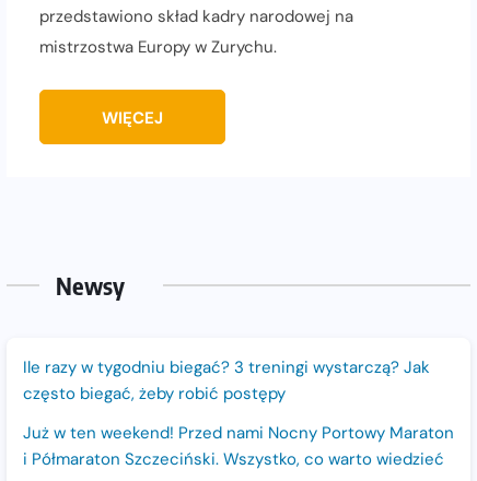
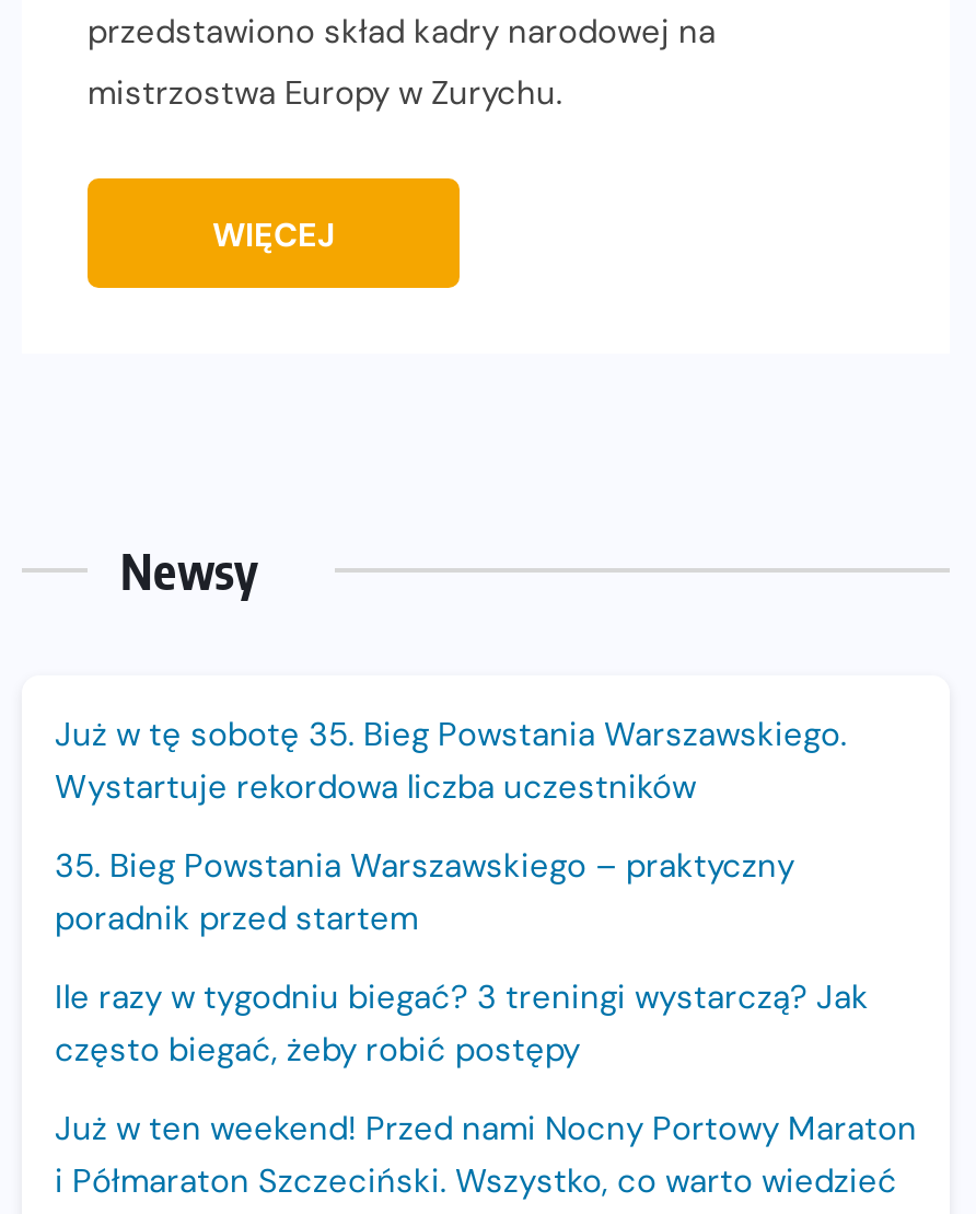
none -> [55,713,847,940] Już w tę sobotę 35. Bieg Powstania Warszawskiego. | Wystartuje rekordowa liczba uczestników | 35. Bieg Powstania Warszawskiego – praktyczny | poradnik przed startem

